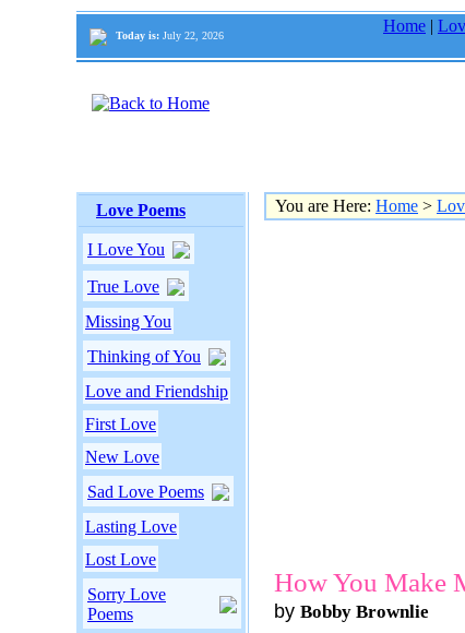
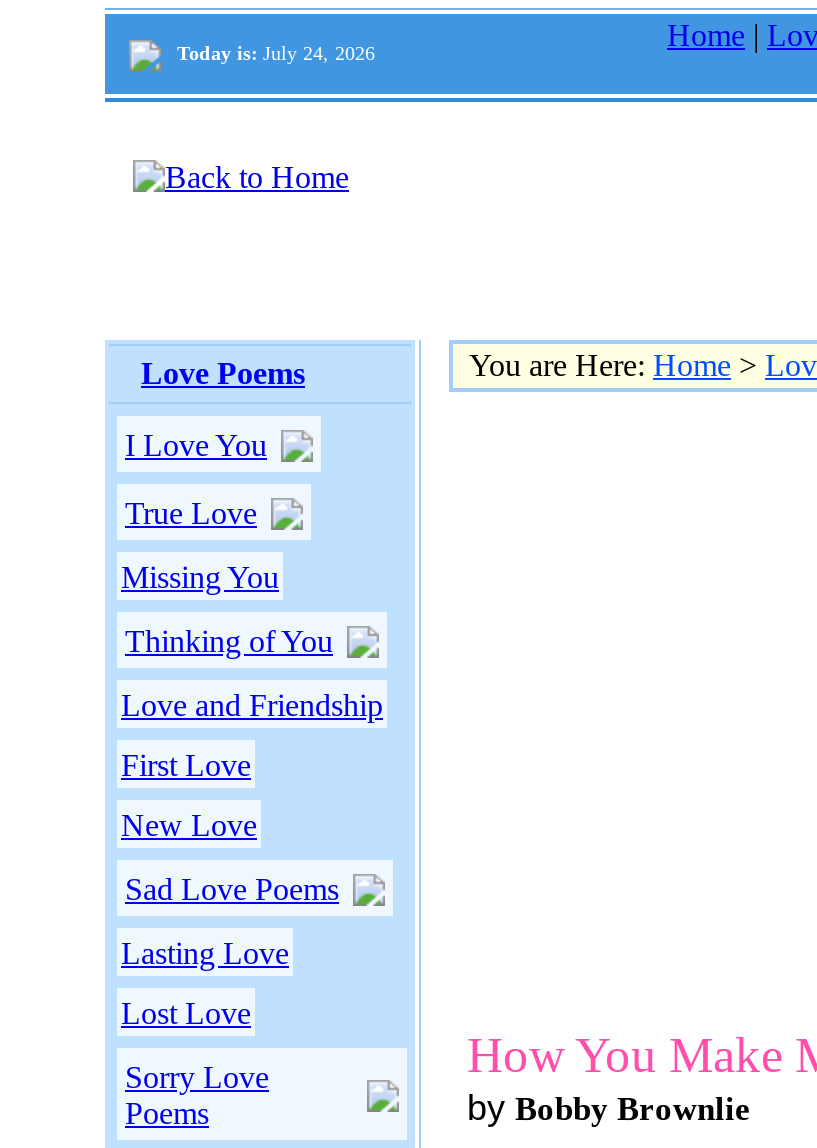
[116,29,224,41] Today is: July 22, 2026 -> [177,42,375,64] Today is: July 24, 2026

